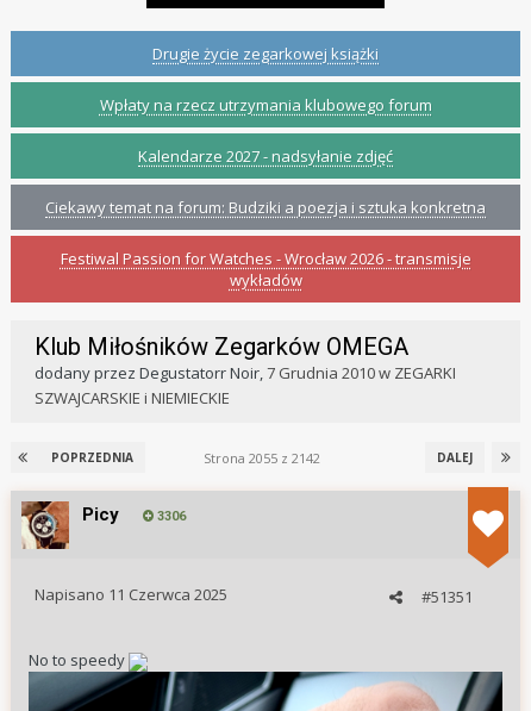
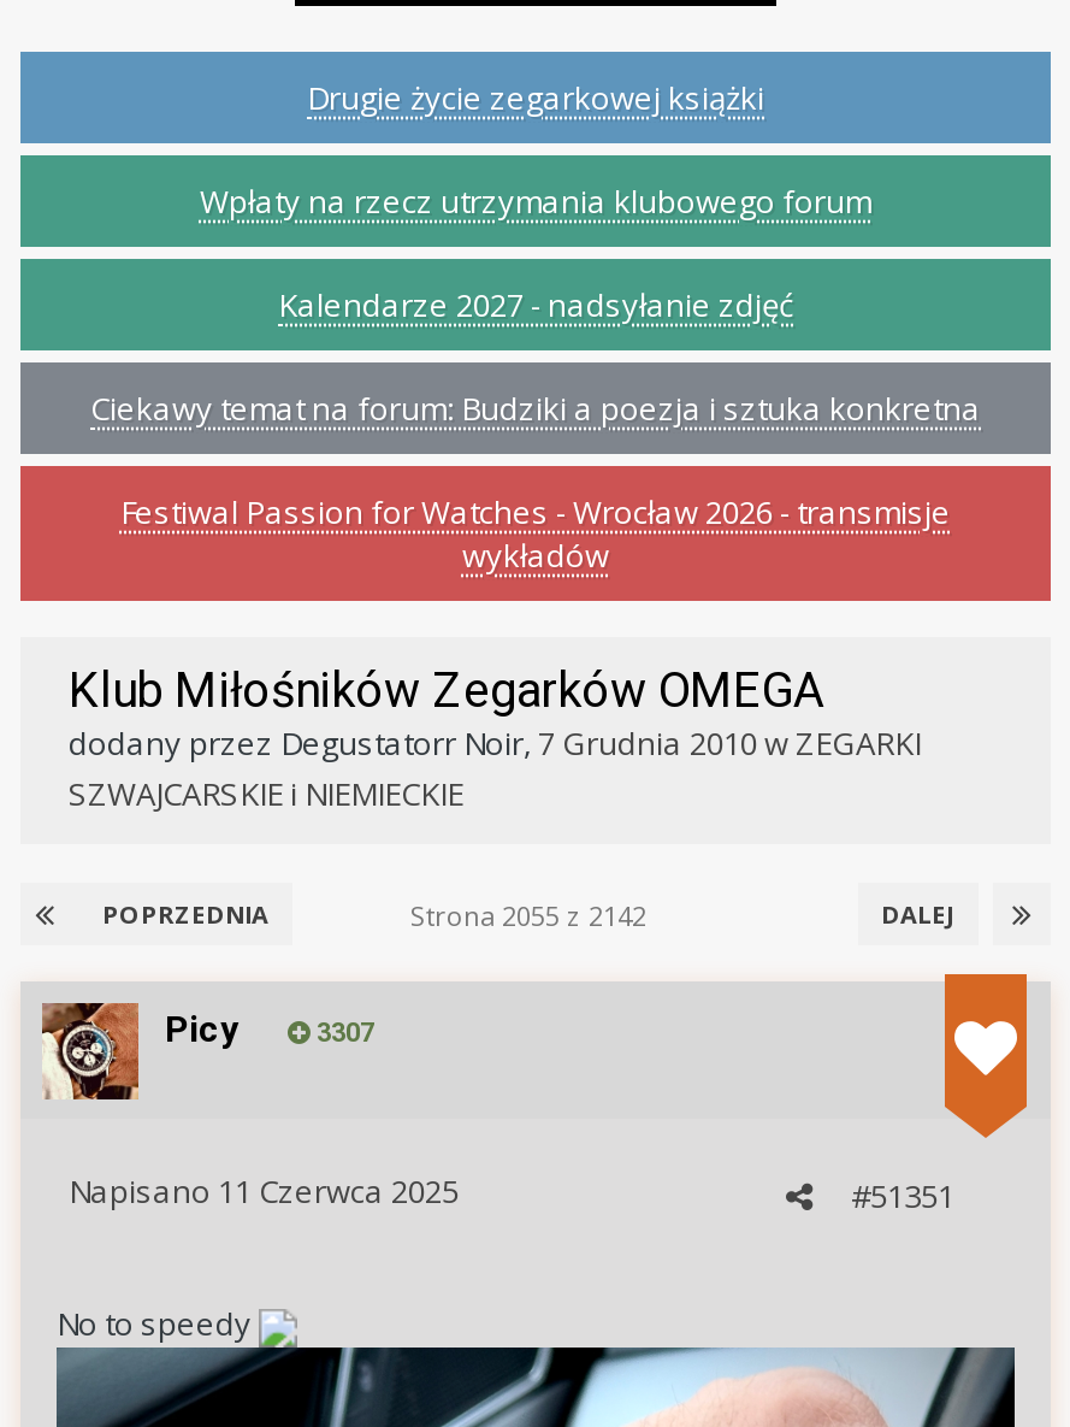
[154,509,186,524] 3306 -> [309,1018,374,1049] 3307

